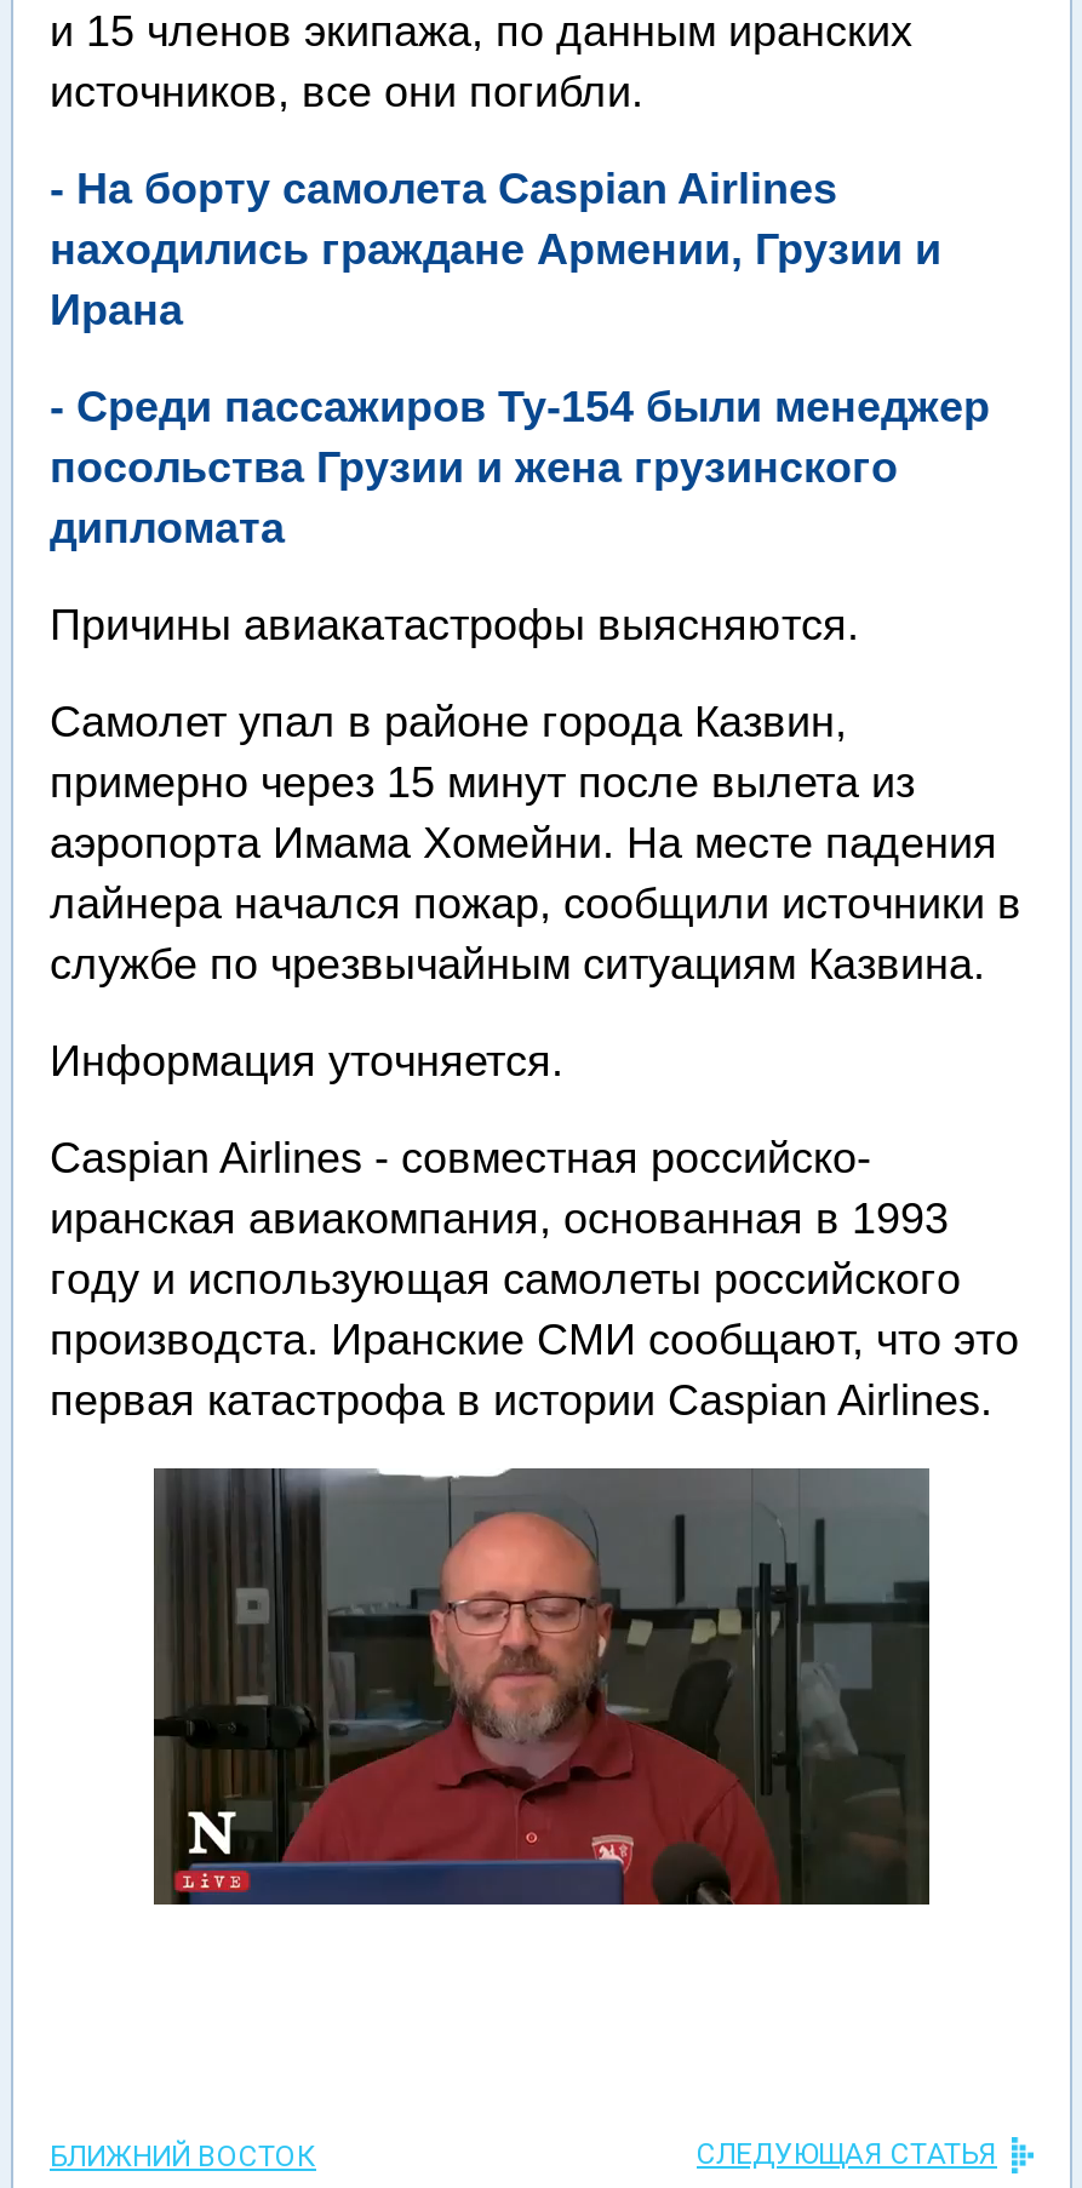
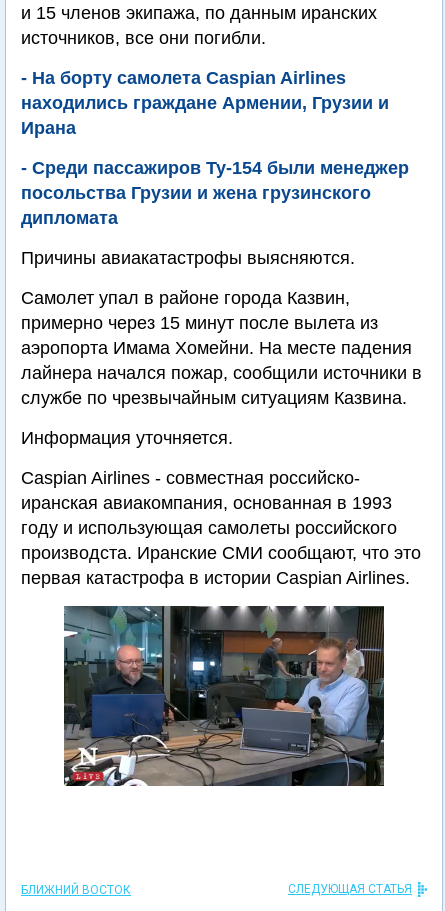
[151,1466,932,1907] [image] -> [63,605,385,787] [image]

